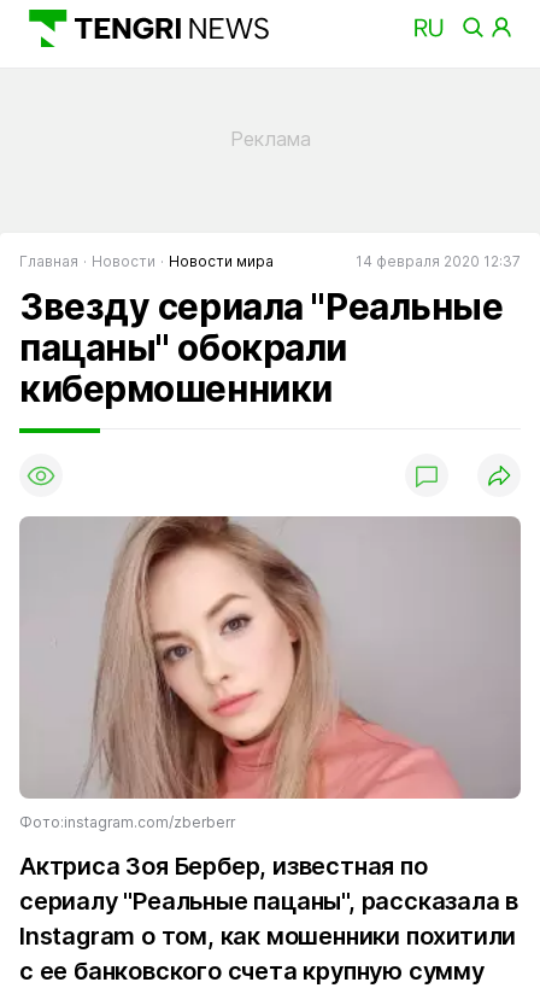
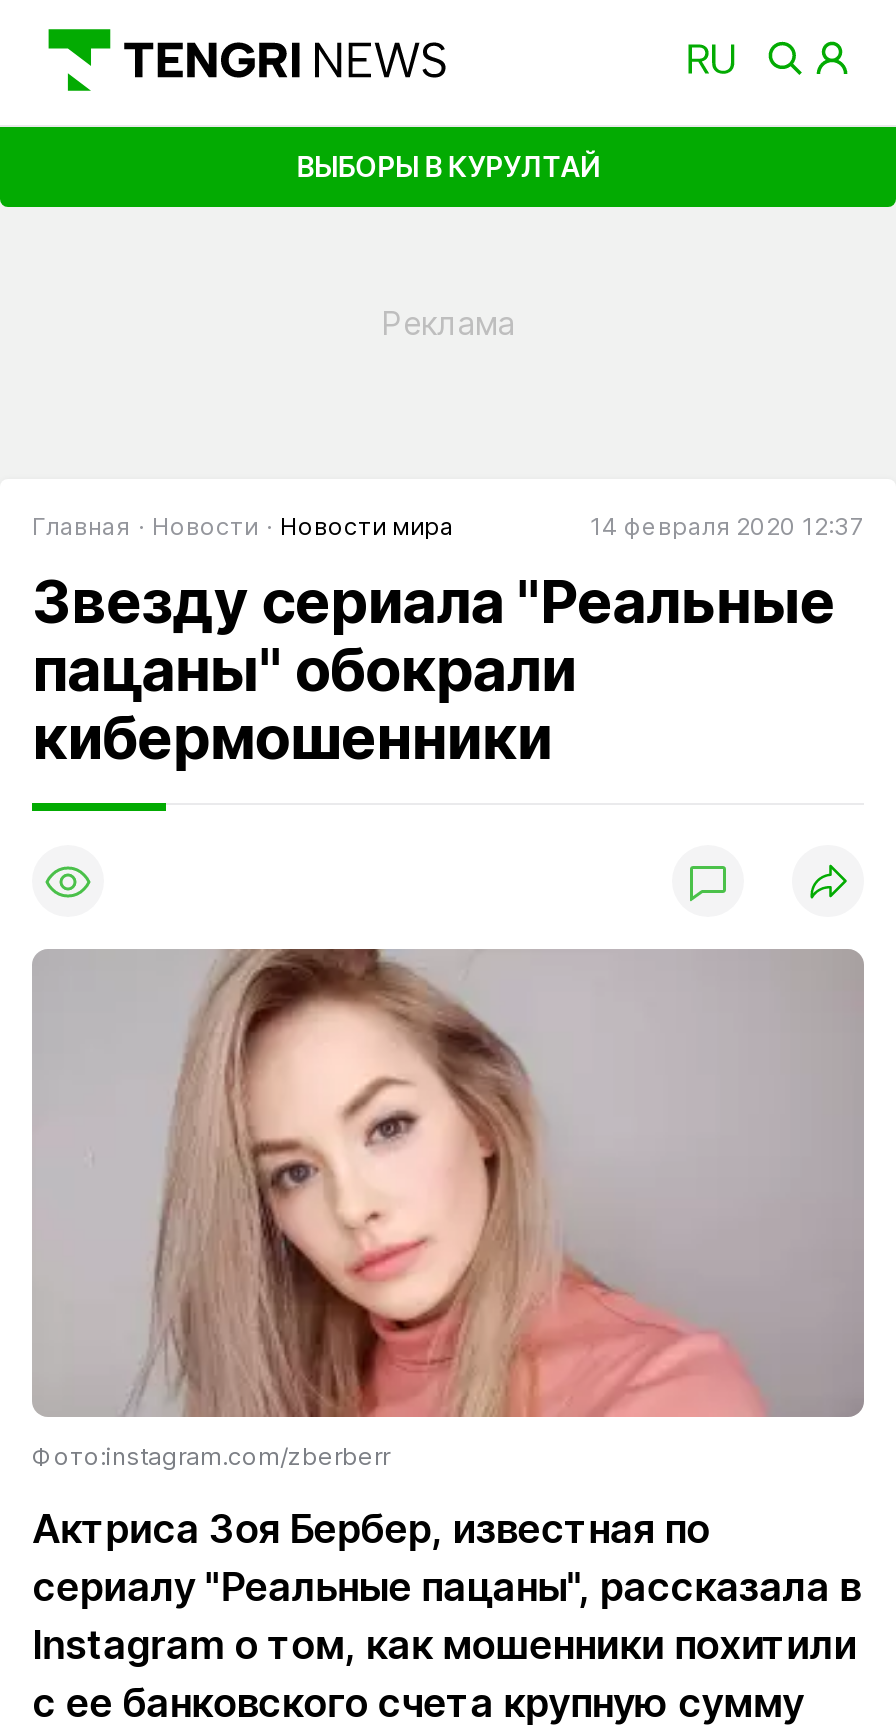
none -> [296,148,600,182] ВЫБОРЫ В КУРУЛТАЙ

